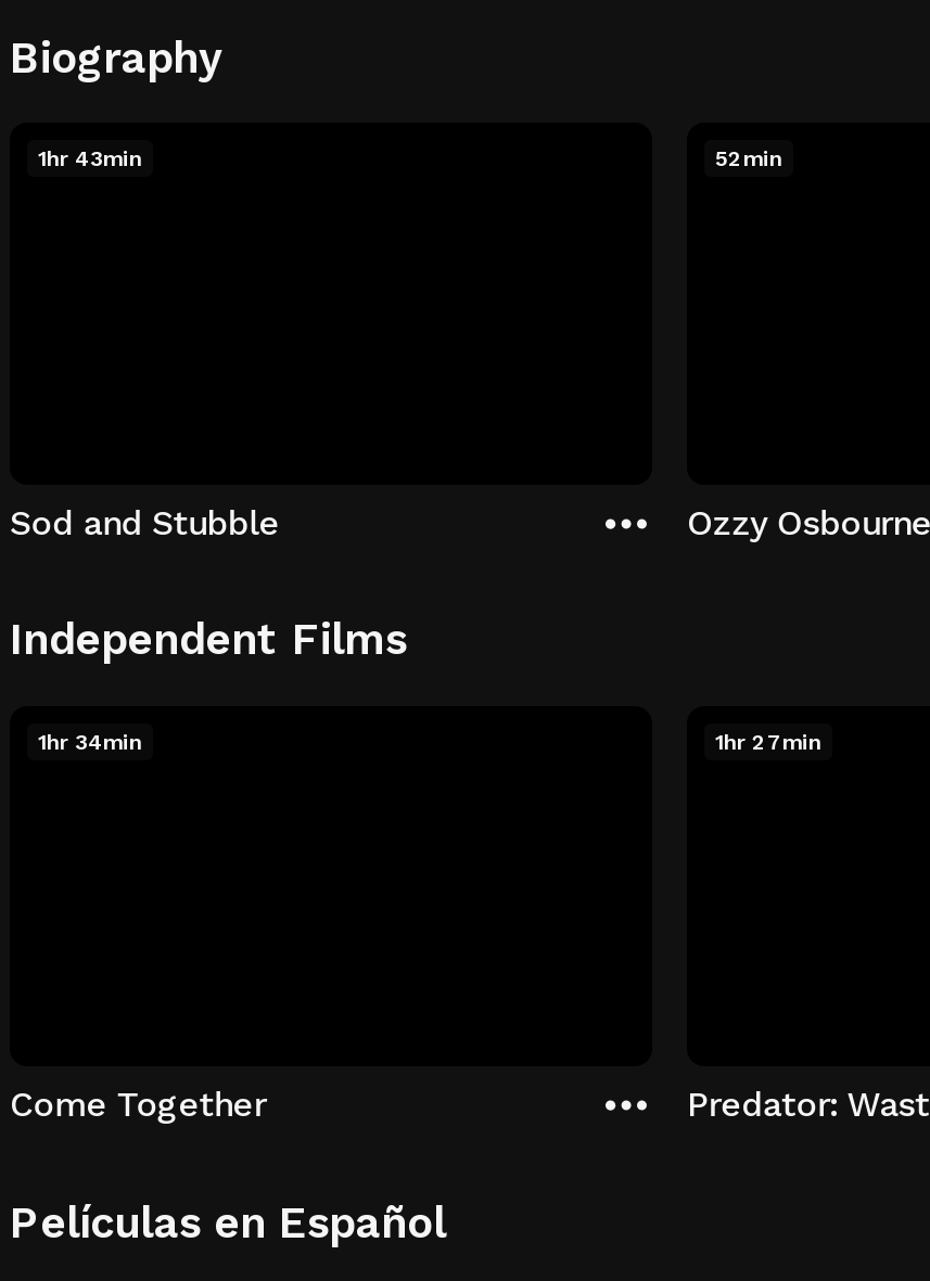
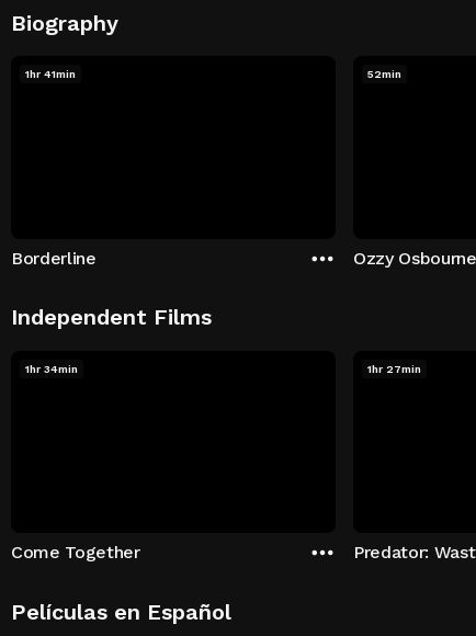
[38,146,142,170] 1hr 43min -> [25,68,76,80] 1hr 41min
[10,501,279,542] Sod and Stubble -> [11,247,96,268] Borderline

